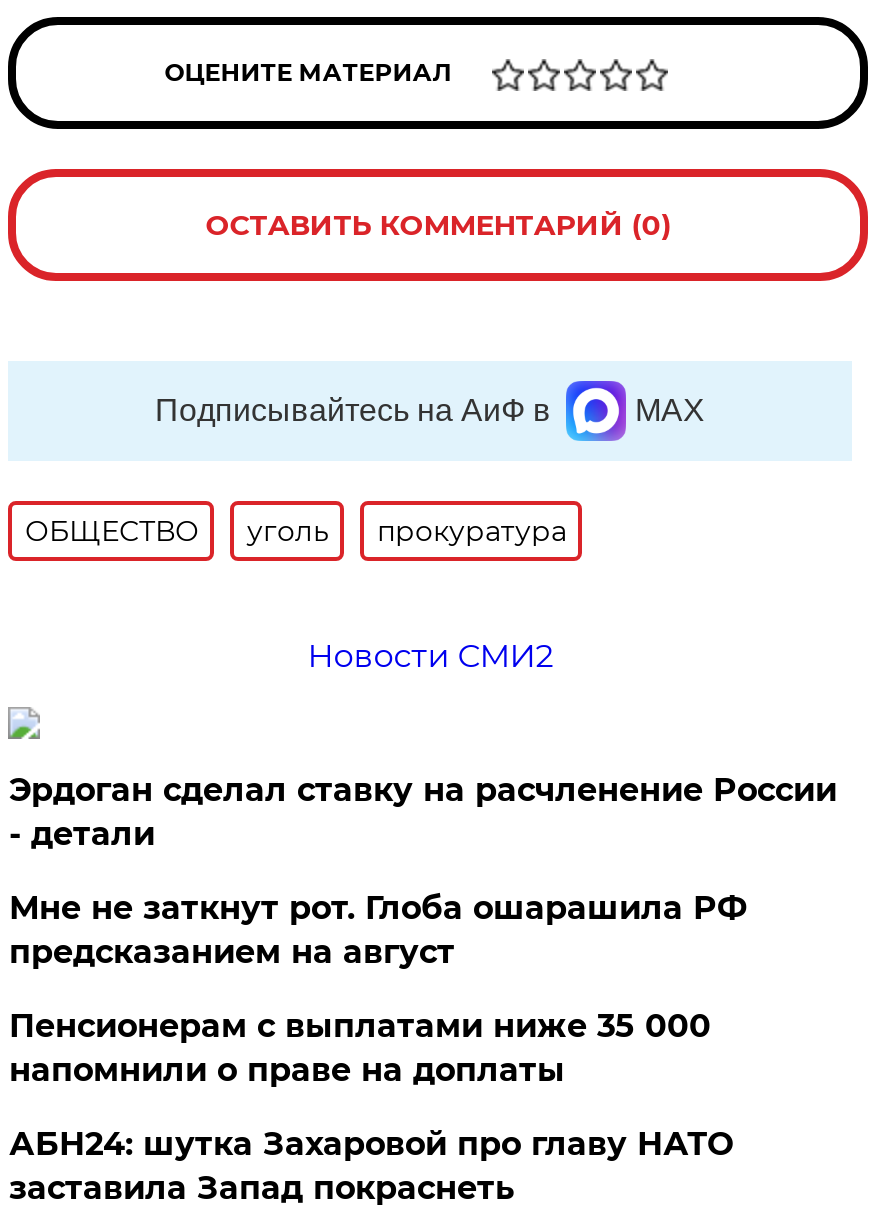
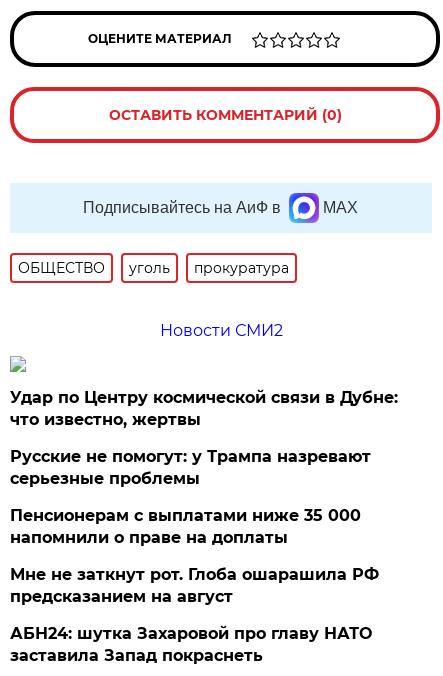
none -> [10,447,371,488] Русские не помогут: у Трампа назревают | серьезные проблемы
[9,771,837,853] Эрдоган сделал ставку на расчленение России | - детали -> [10,388,398,429] Удар по Центру космической связи в Дубне: | что известно, жертвы
moved [9,889,747,971] -> [10,565,379,606]: Мне не заткнут рот. Глоба ошарашила РФ | предсказанием на август

